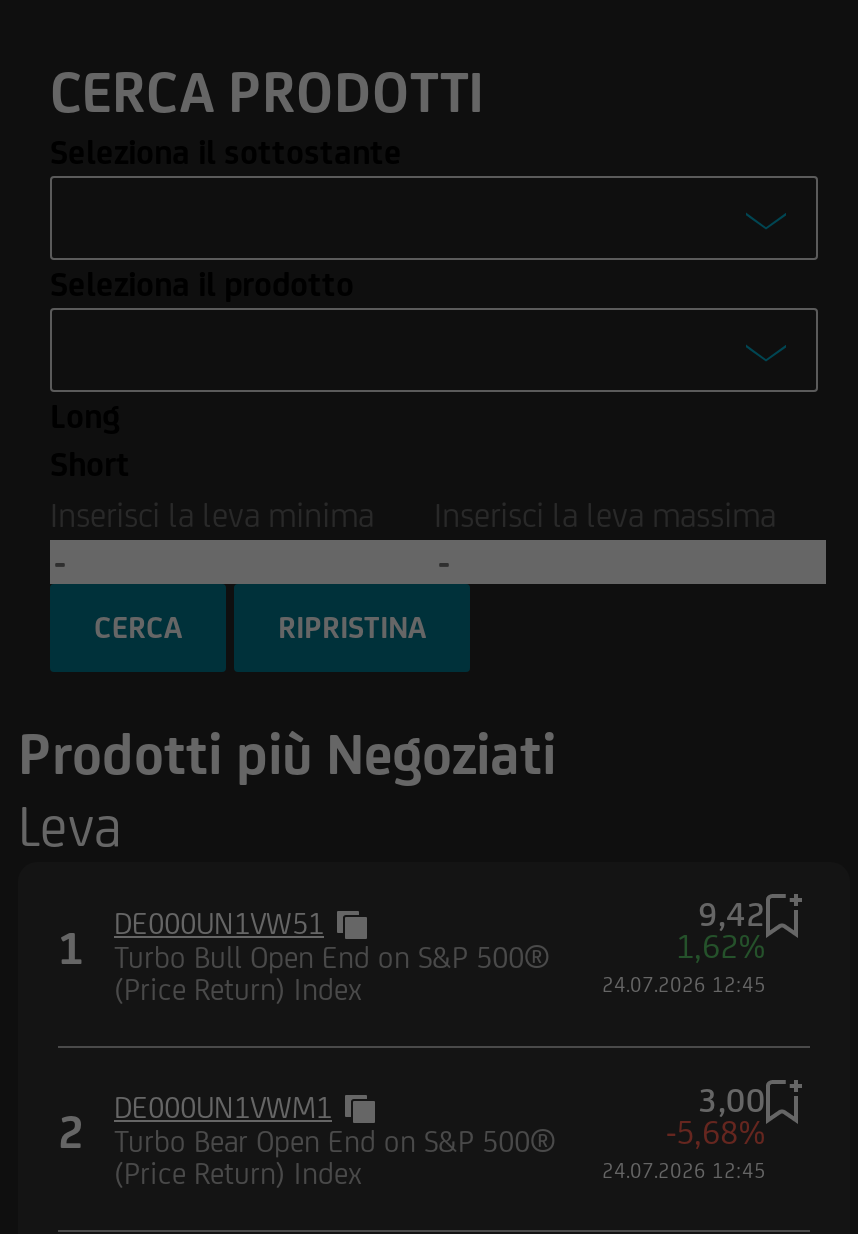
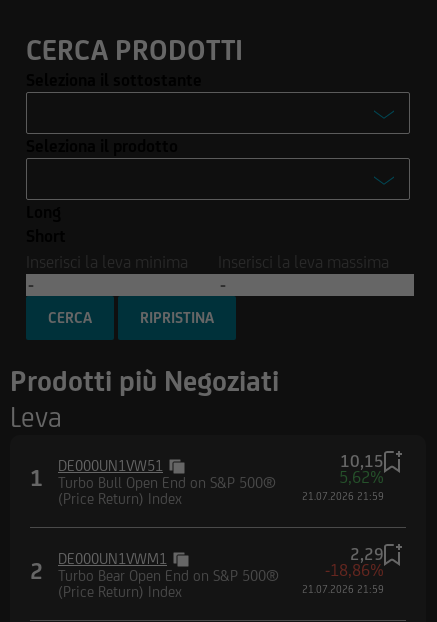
[698,894,766,934] 9,42 -> [340,451,384,471] 10,15
[676,926,766,966] 1,62% -> [339,467,384,487] 5,62%
[602,972,766,996] 24.07.2026 12:45 -> [302,490,384,502] 21.07.2026 21:59
[698,1080,766,1120] 3,00 -> [350,544,384,564] 2,29
[666,1112,766,1152] -5,68% -> [325,560,384,580] -18,86%
[602,1158,766,1182] 24.07.2026 12:45 -> [302,583,384,595] 21.07.2026 21:59

